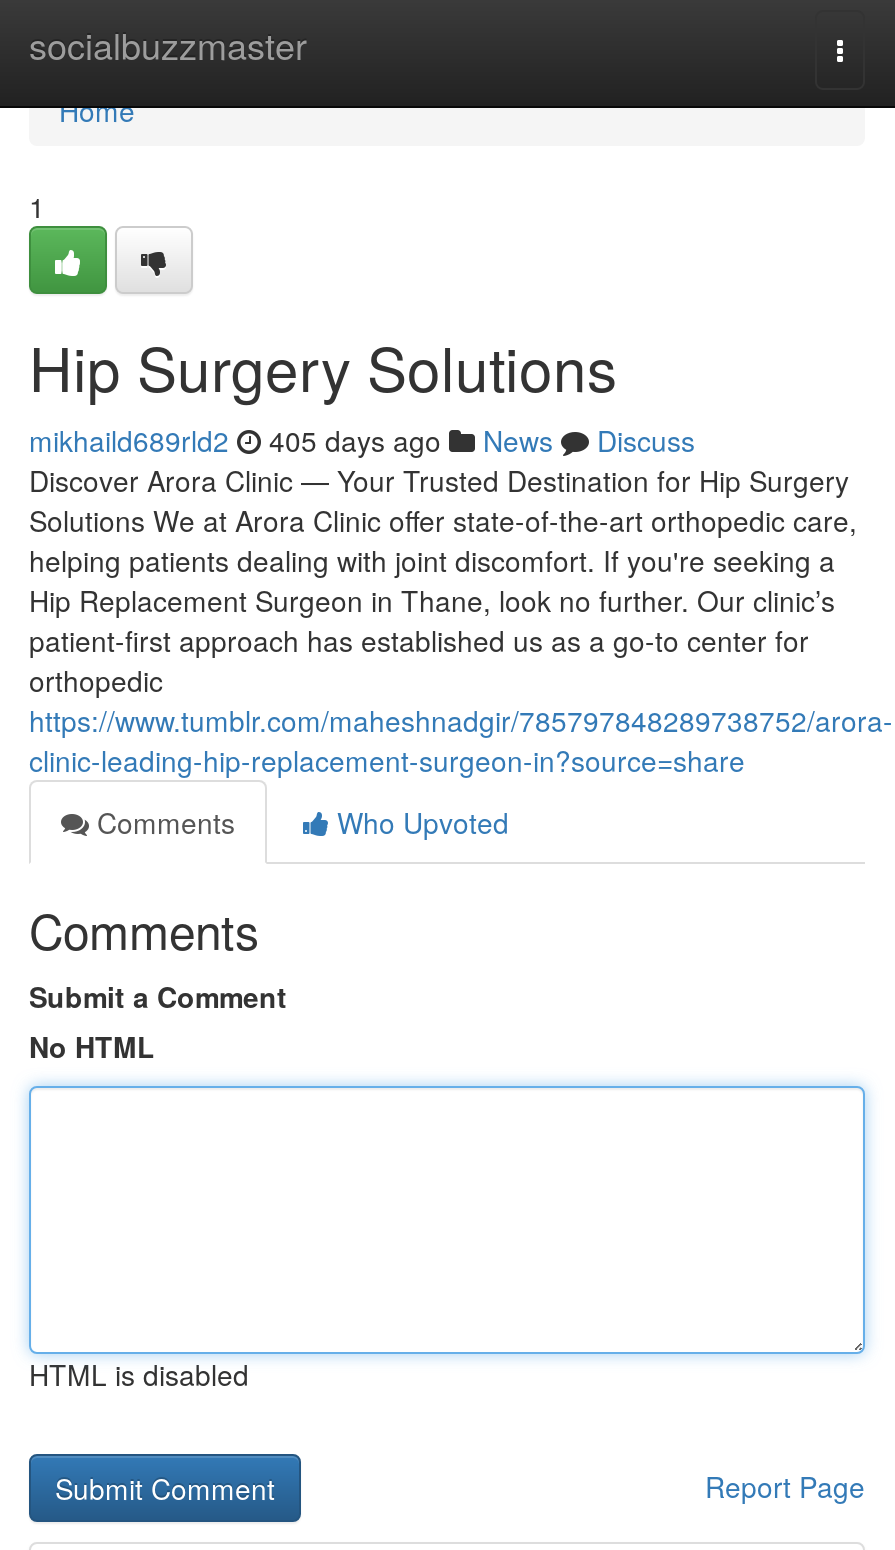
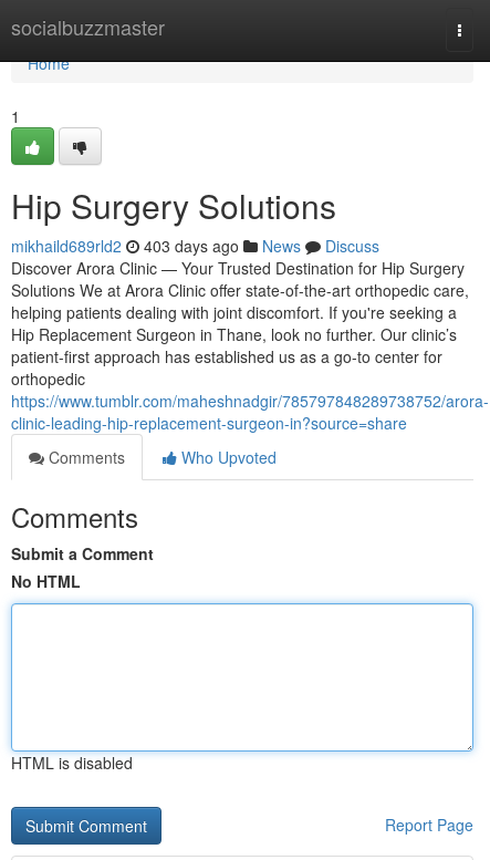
[29,420,695,460] mikhaild689rld2 405 days ago News Discuss -> [11,235,379,257] mikhaild689rld2 403 days ago News Discuss

